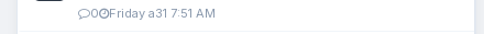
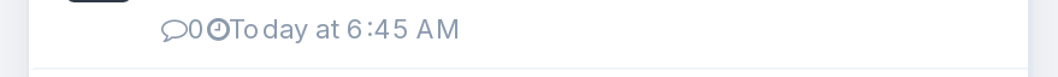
[90,5,216,21] 0 Friday a31 7:51 AM -> [188,12,460,46] 0 Today at 6:45 AM

